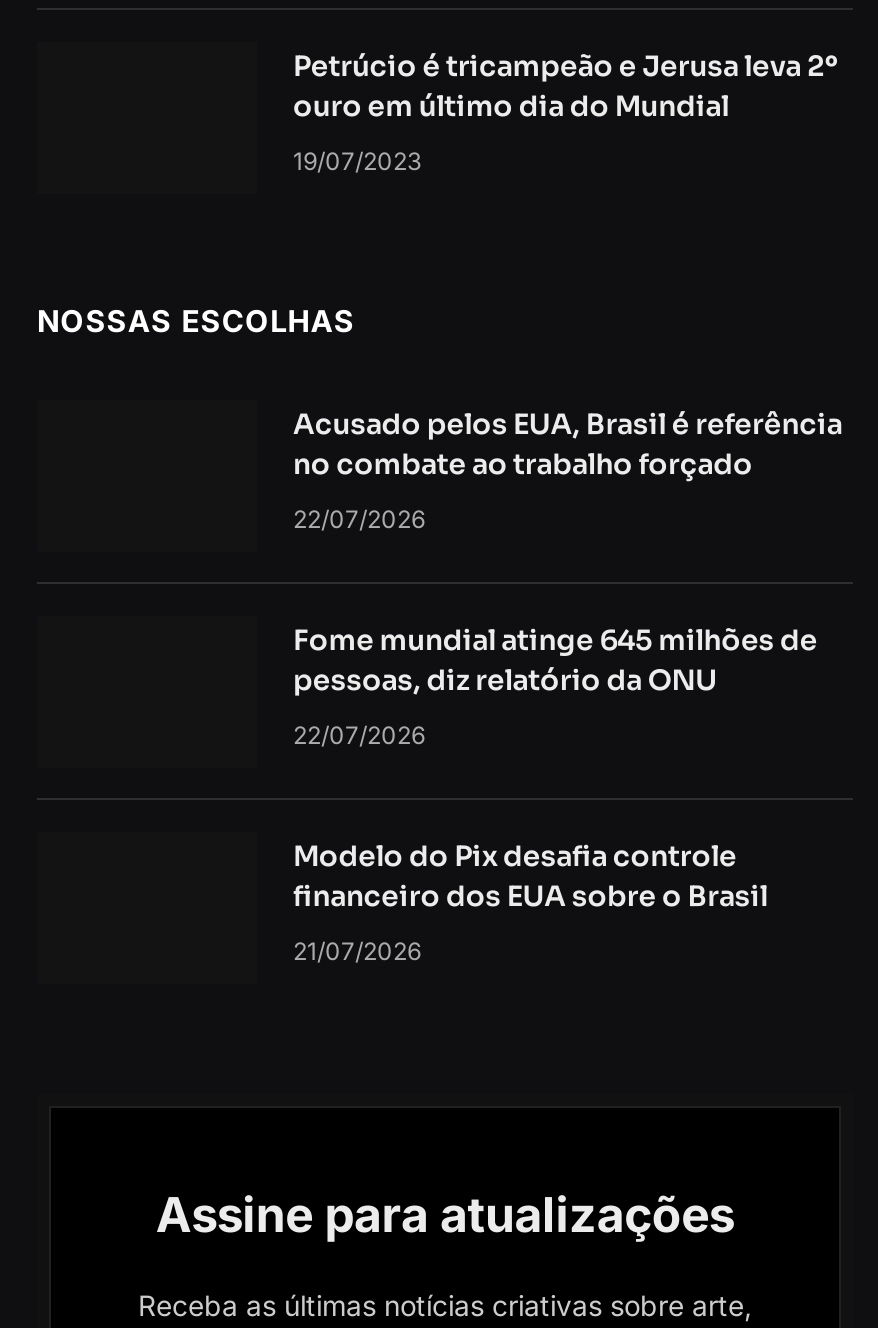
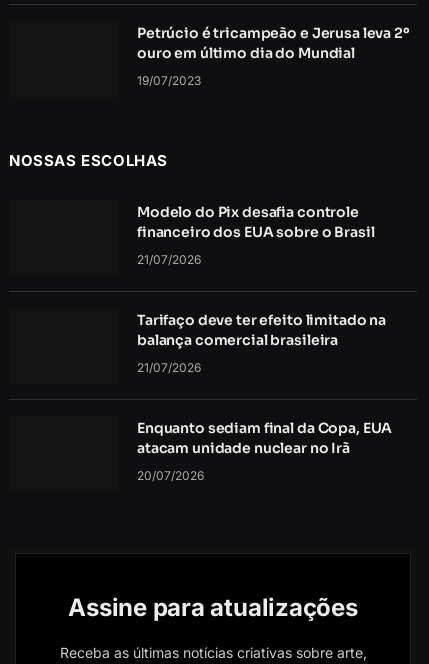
[293,405,842,749] Acusado pelos EUA, Brasil é referência | no combate ao trabalho forçado | 22/07/2026 | Fome mundial atinge 645 milhões de | pessoas, diz relatório da ONU | 22/07/2026 -> none
moved [293,837,768,965] -> [137,203,374,267]: Modelo do Pix desafia controle | financeiro dos EUA sobre o Brasil | 21/07/2026
none -> [137,311,392,483] Tarifaço deve ter efeito limitado na | balança comercial brasileira | 21/07/2026 | Enquanto sediam final da Copa, EUA | atacam unidade nuclear no Irã | 20/07/2026

